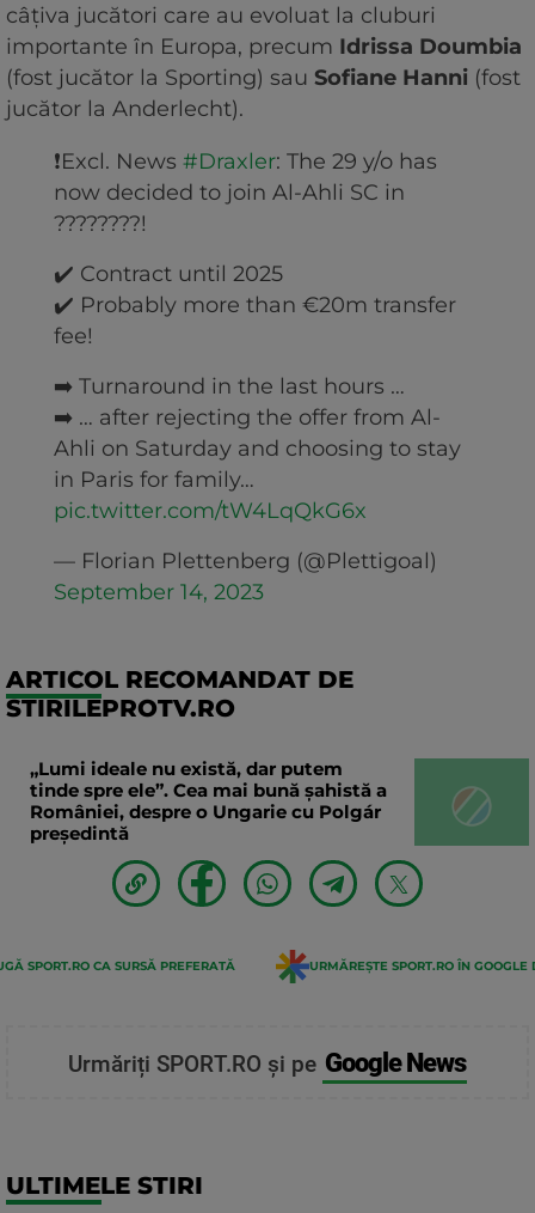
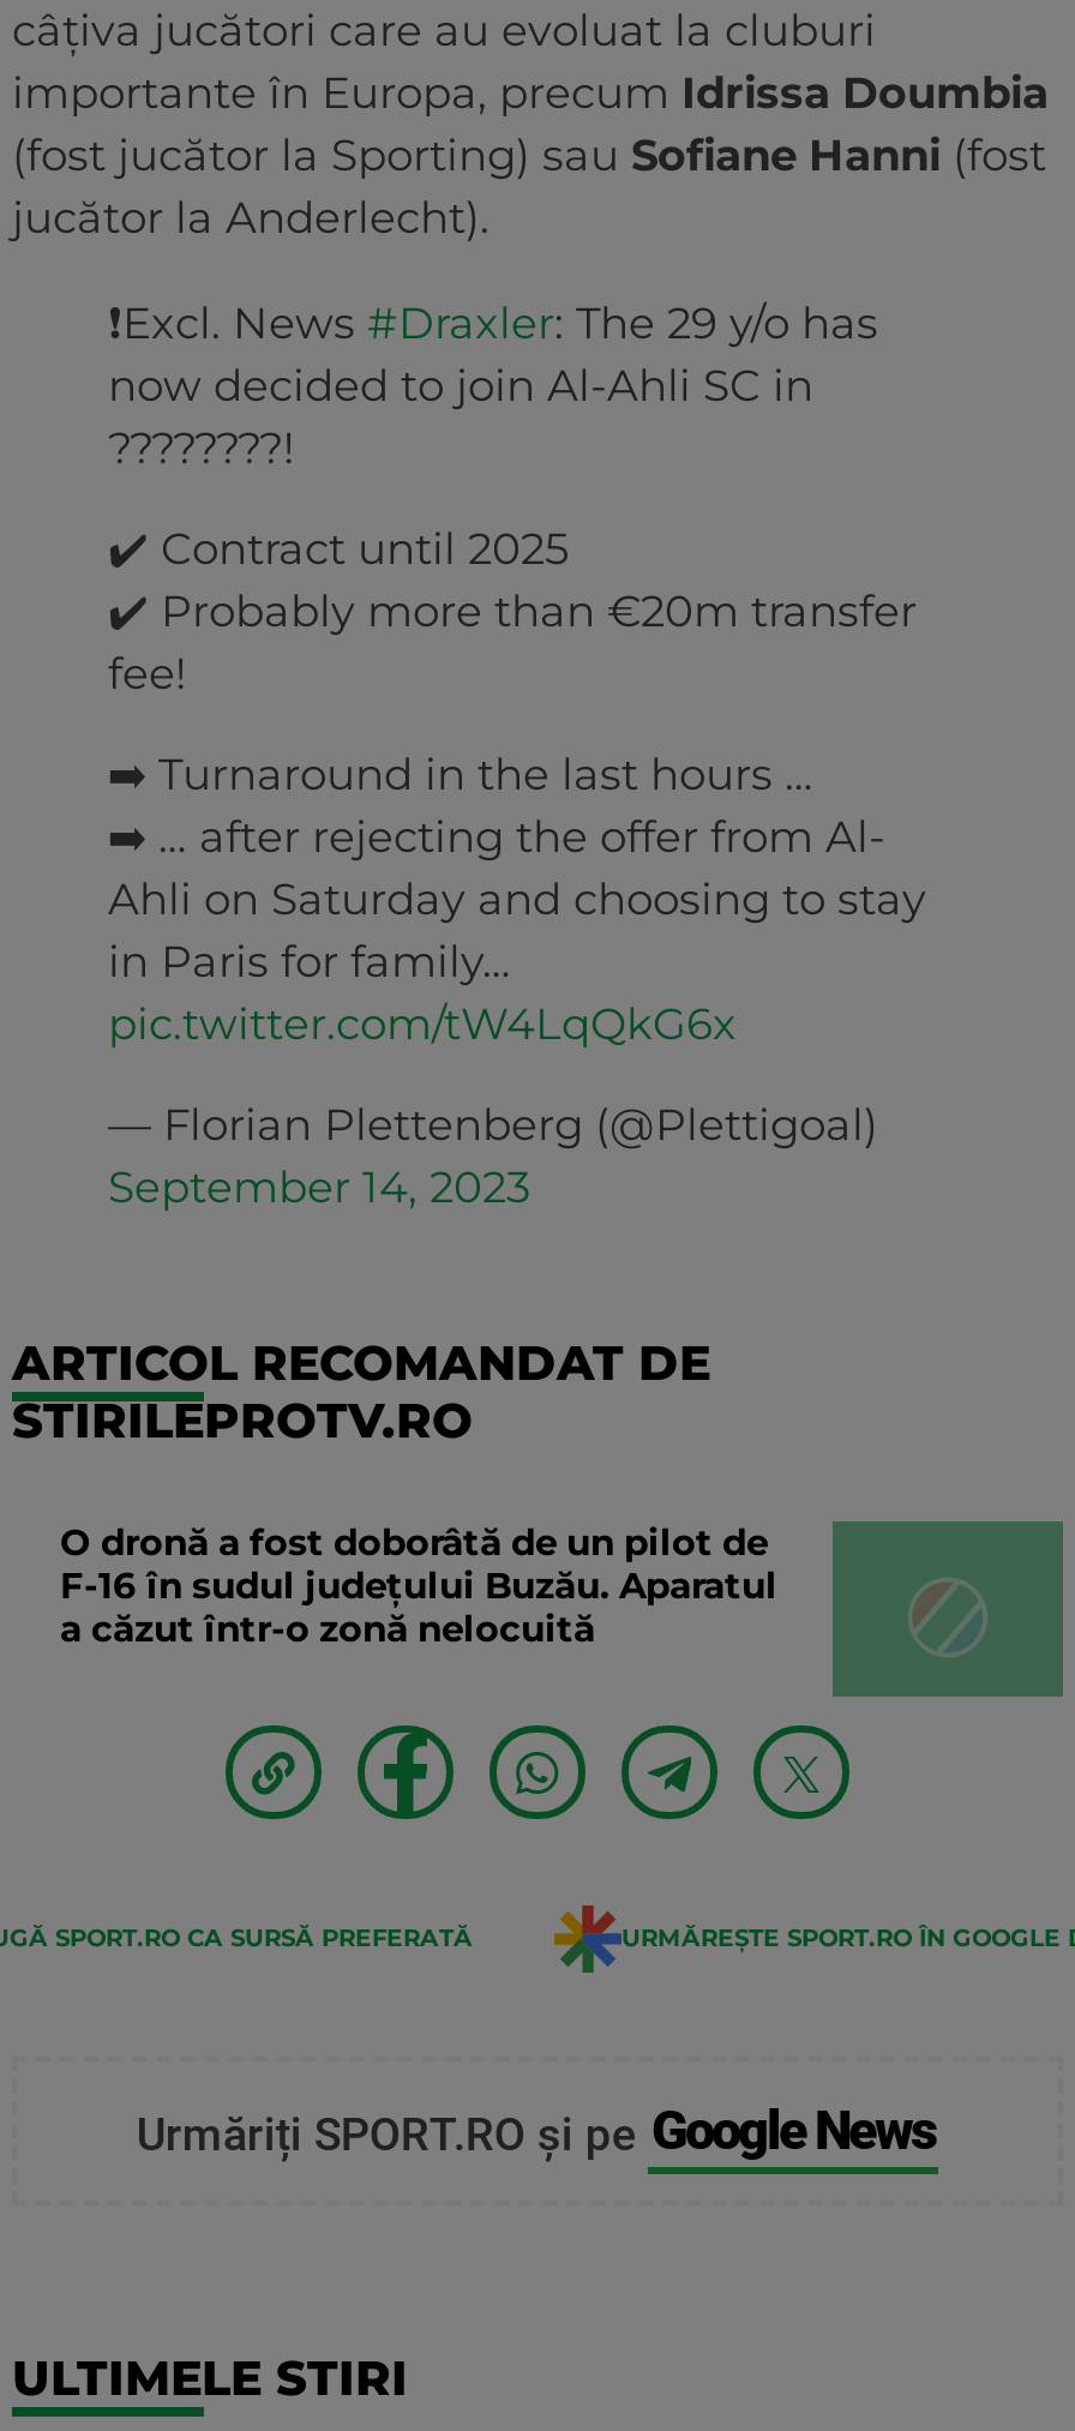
[30,758,387,845] „Lumi ideale nu există, dar putem | tinde spre ele”. Cea mai bună șahistă a | României, despre o Ungarie cu Polgár | președintă -> [60,1520,777,1652] O dronă a fost doborâtă de un pilot de | F-16 în sudul județului Buzău. Aparatul | a căzut într-o zonă nelocuită

